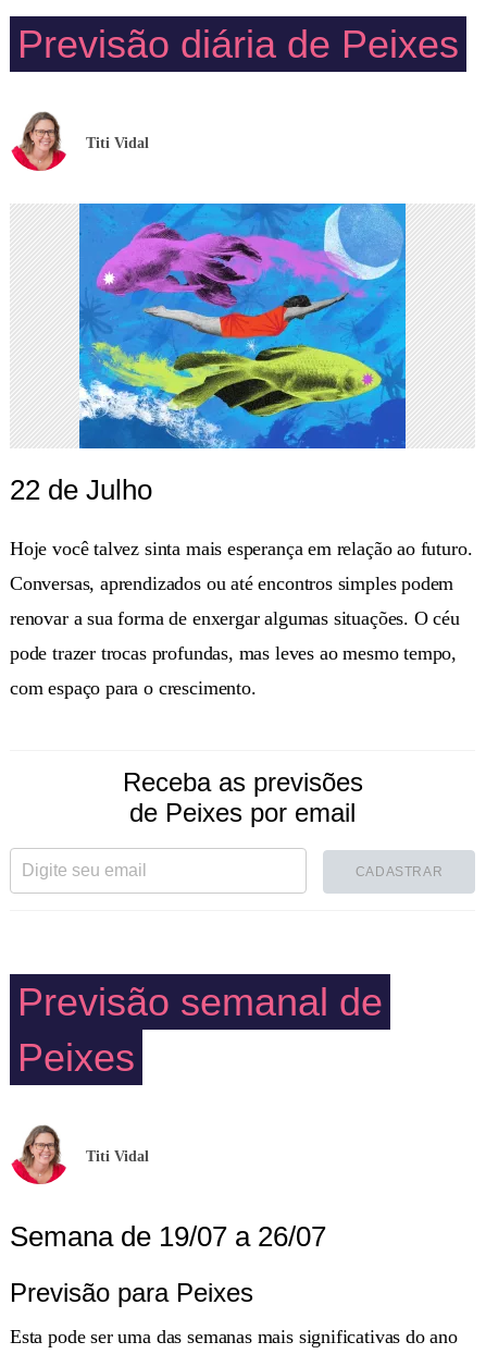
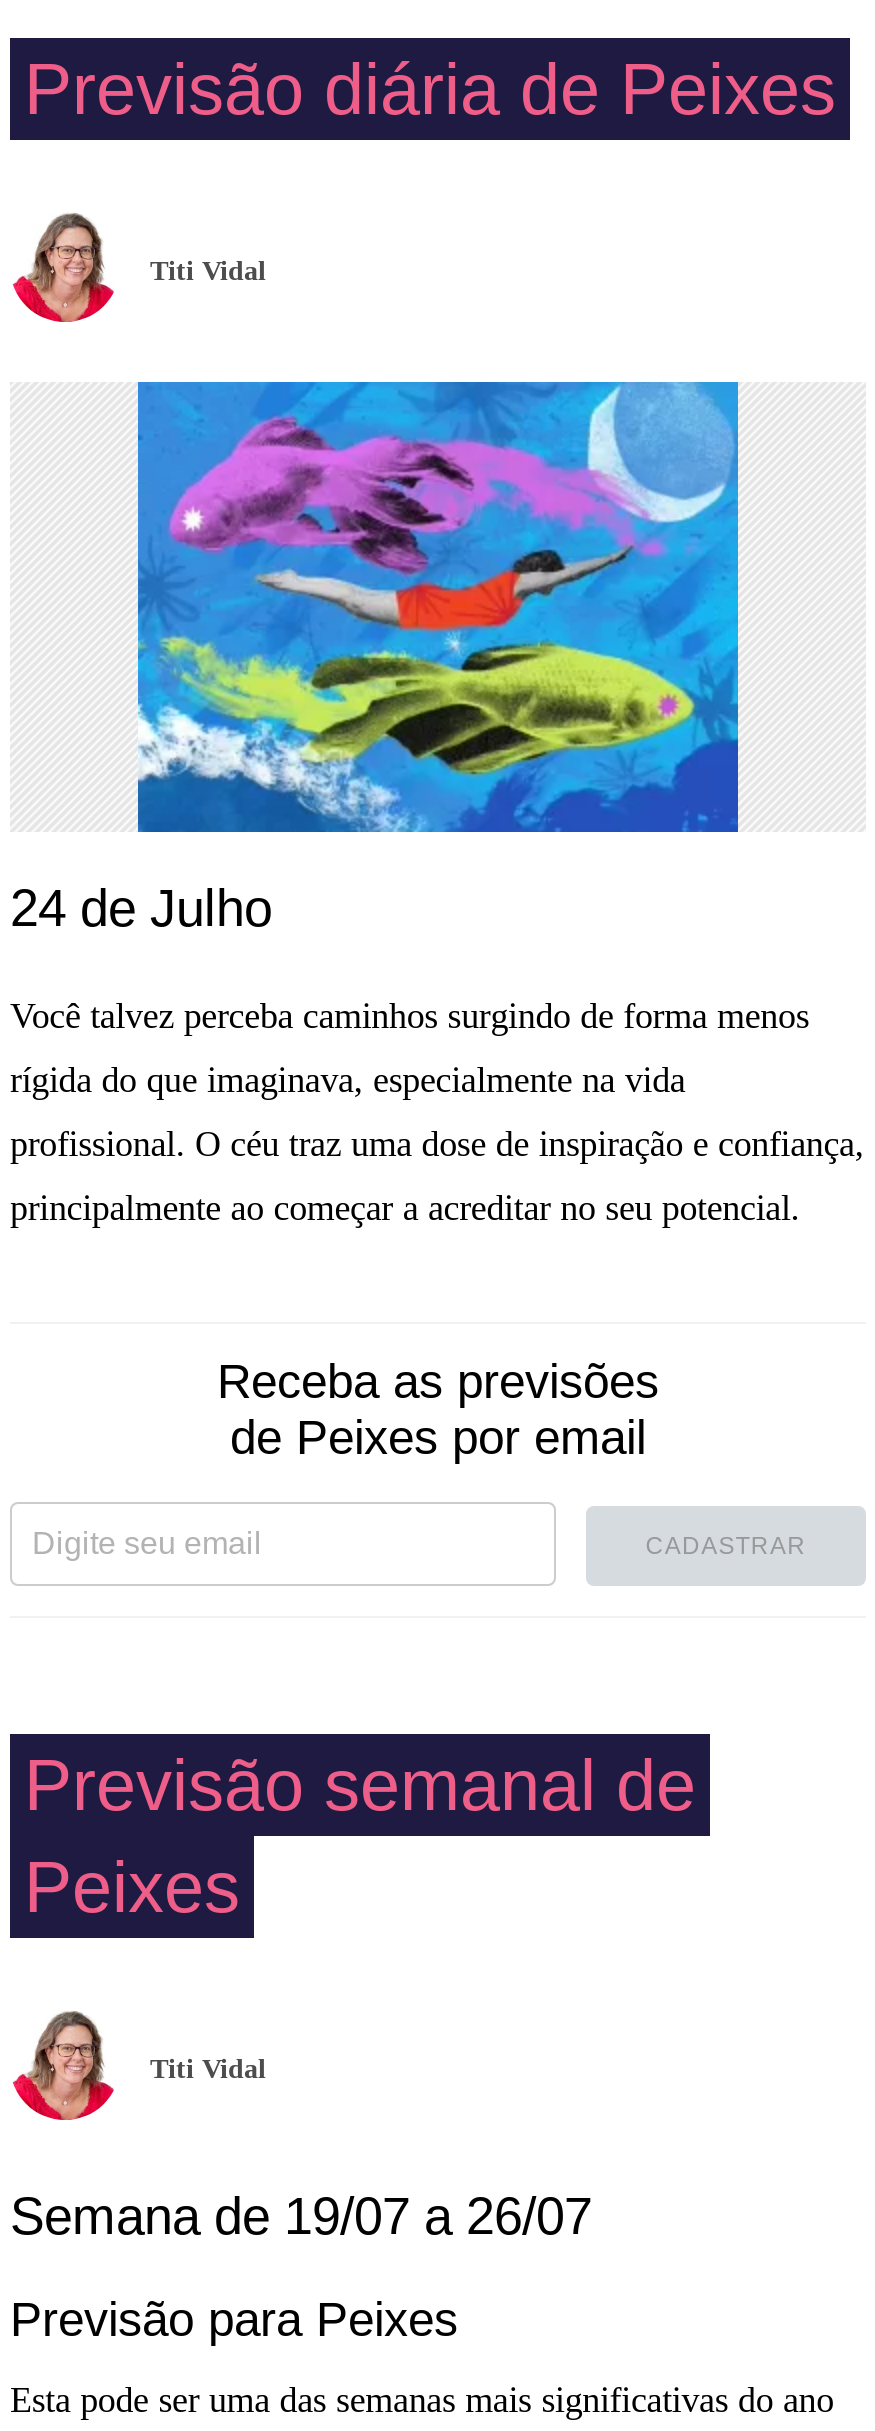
[10,473,472,699] 22 de Julho | Hoje você talvez sinta mais esperança em relação ao futuro. | Conversas, aprendizados ou até encontros simples podem | renovar a sua forma de enxergar algumas situações. O céu | pode trazer trocas profundas, mas leves ao mesmo tempo, | com espaço para o crescimento. -> [10,878,864,1228] 24 de Julho | Você talvez perceba caminhos surgindo de forma menos | rígida do que imaginava, especialmente na vida | profissional. O céu traz uma dose de inspiração e confiança, | principalmente ao começar a acreditar no seu potencial.

